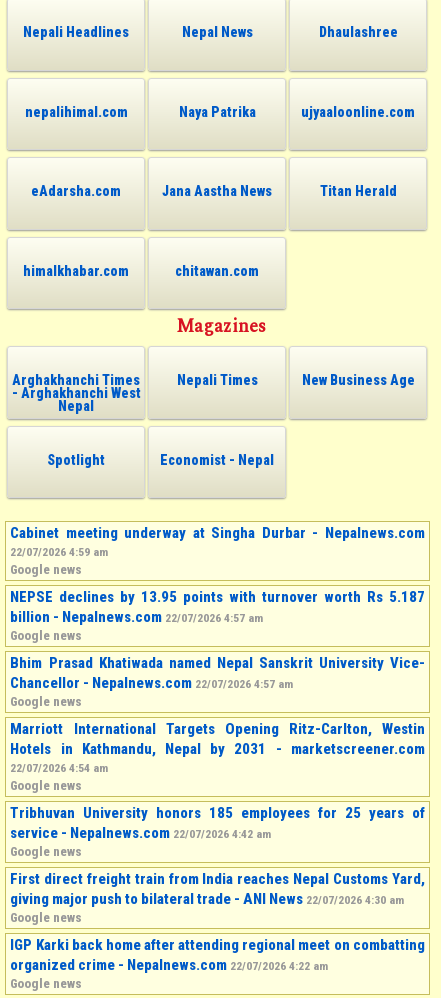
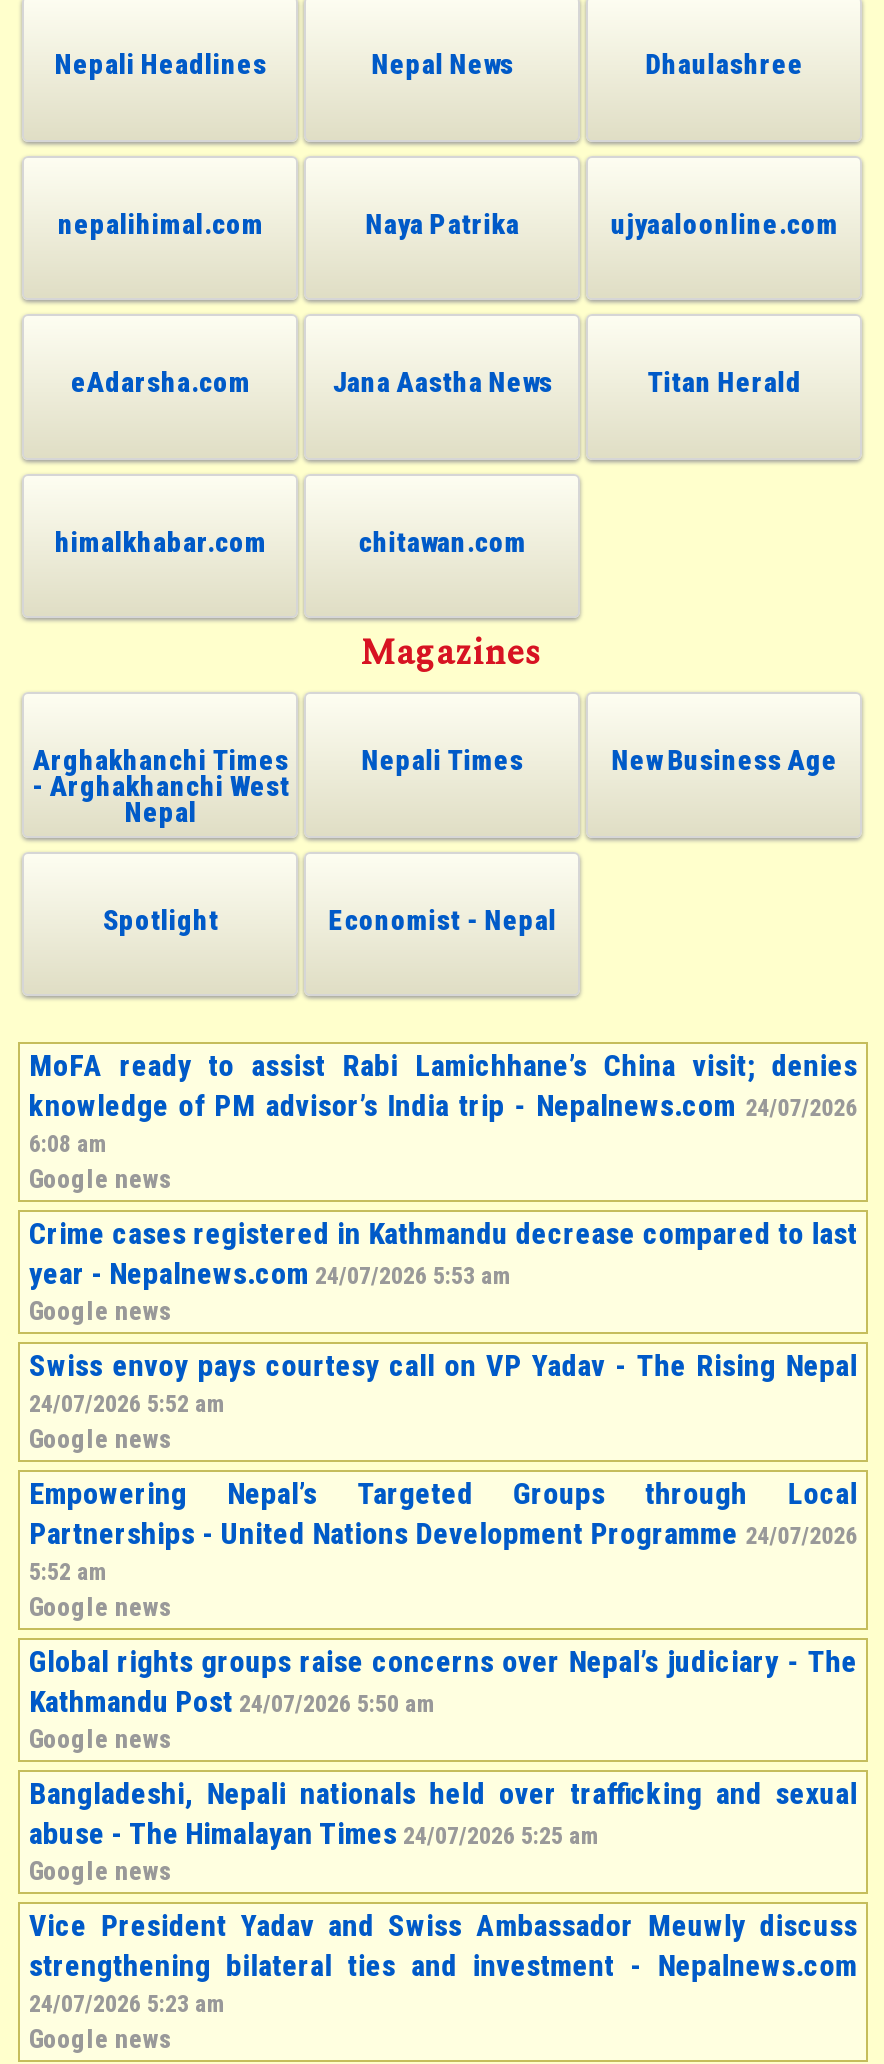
[10,524,425,559] Cabinet meeting underway at Singha Durbar - Nepalnews.com | 22/07/2026 4:59 am -> [29,1049,857,1159] MoFA ready to assist Rabi Lamichhane’s China visit; denies | knowledge of PM advisor’s India trip - Nepalnews.com 24/07/2026 | 6:08 am
[10,588,425,626] NEPSE declines by 13.95 points with turnover worth Rs 5.187 | billion - Nepalnews.com 22/07/2026 4:57 am -> [29,1217,857,1293] Crime cases registered in Kathmandu decrease compared to last | year - Nepalnews.com 24/07/2026 5:53 am
[10,654,425,692] Bhim Prasad Khatiwada named Nepal Sanskrit University Vice- | Chancellor - Nepalnews.com 22/07/2026 4:57 am -> [29,1349,857,1419] Swiss envoy pays courtesy call on VP Yadav - The Rising Nepal | 24/07/2026 5:52 am
[10,720,425,775] Marriott International Targets Opening Ritz-Carlton, Westin | Hotels in Kathmandu, Nepal by 2031 - marketscreener.com | 22/07/2026 4:54 am -> [29,1477,857,1587] Empowering Nepal’s Targeted Groups through Local | Partnerships - United Nations Development Programme 24/07/2026 | 5:52 am
[10,804,425,842] Tribhuvan University honors 185 employees for 25 years of | service - Nepalnews.com 22/07/2026 4:42 am -> [29,1645,857,1721] Global rights groups raise concerns over Nepal’s judiciary - The | Kathmandu Post 24/07/2026 5:50 am
[10,870,425,908] First direct freight train from India reaches Nepal Customs Yard, | giving major push to bilateral trade - ANI News 22/07/2026 4:30 am -> [29,1777,857,1853] Bangladeshi, Nepali nationals held over trafficking and sexual | abuse - The Himalayan Times 24/07/2026 5:25 am
[10,936,425,974] IGP Karki back home after attending regional meet on combatting | organized crime - Nepalnews.com 22/07/2026 4:22 am -> [29,1909,857,2019] Vice President Yadav and Swiss Ambassador Meuwly discuss | strengthening bilateral ties and investment - Nepalnews.com | 24/07/2026 5:23 am

